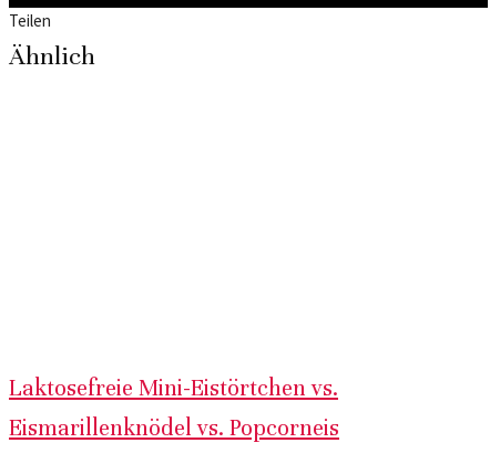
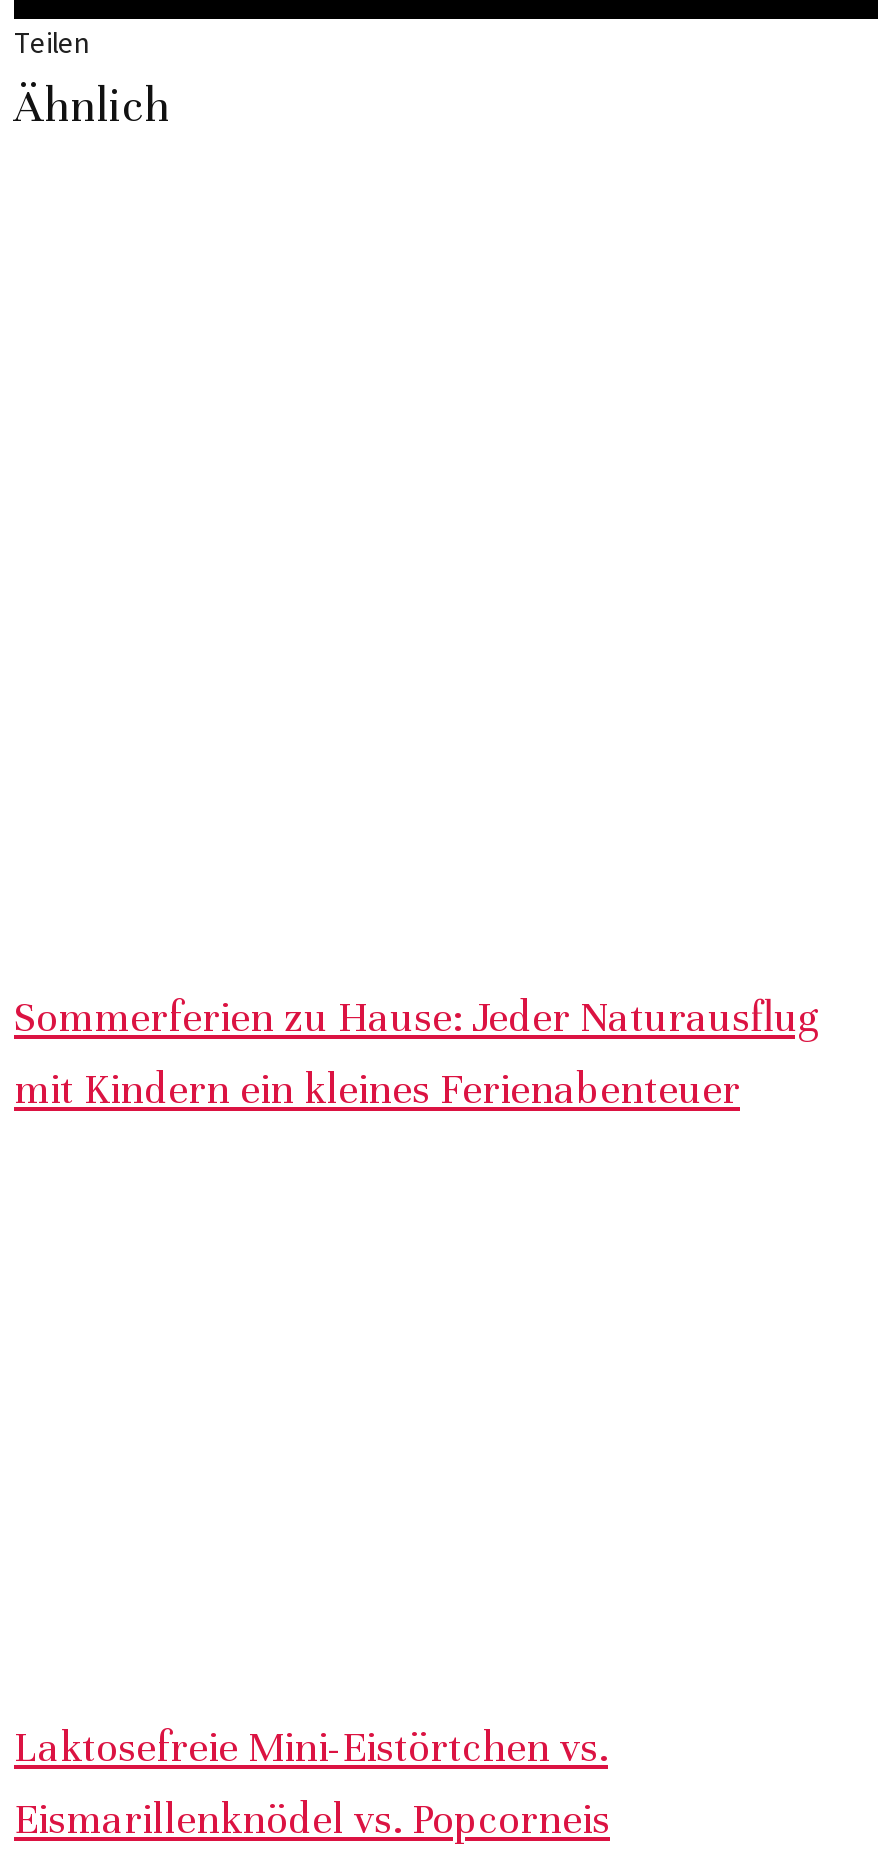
none -> [14,993,818,1115] Sommerferien zu Hause: Jeder Naturausflug | mit Kindern ein kleines Ferienabenteuer

